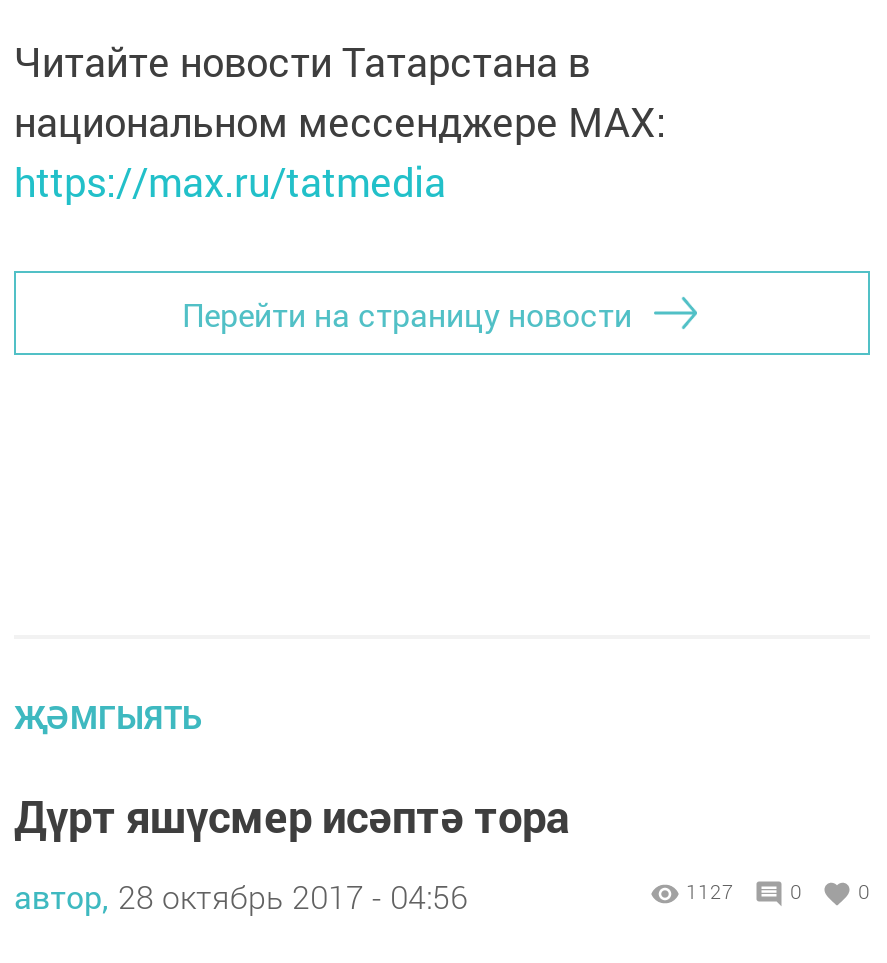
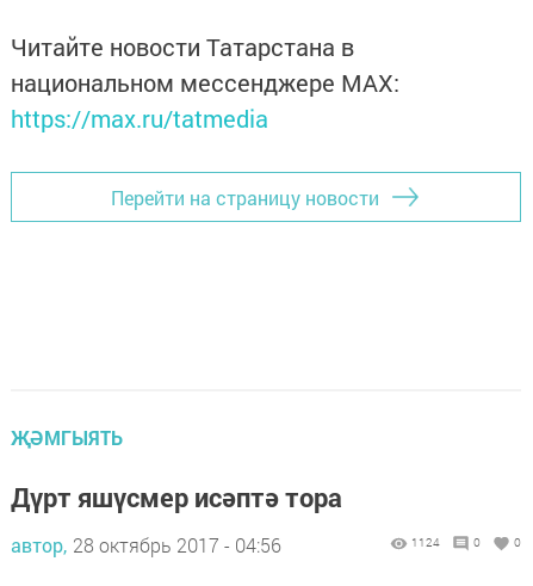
[686,880,734,906] 1127 -> [411,535,440,551] 1124

